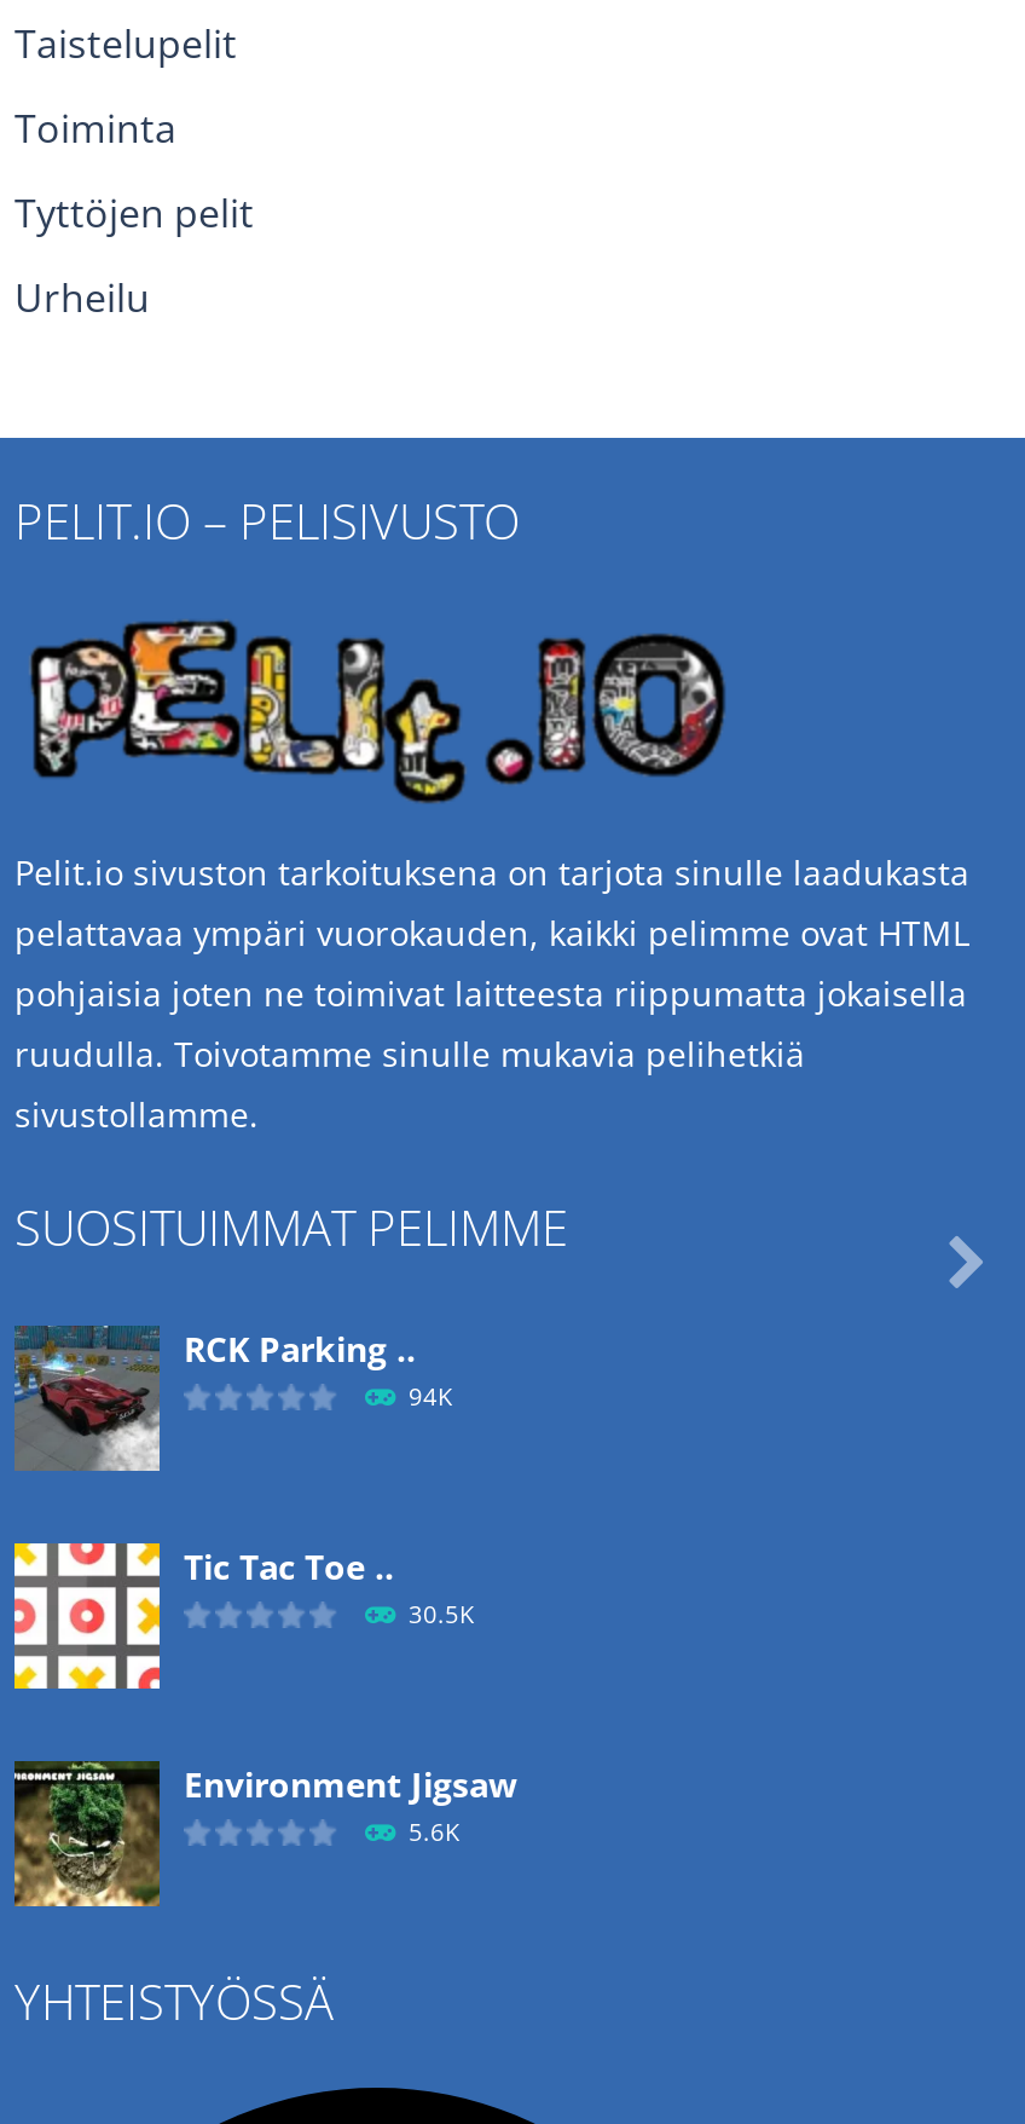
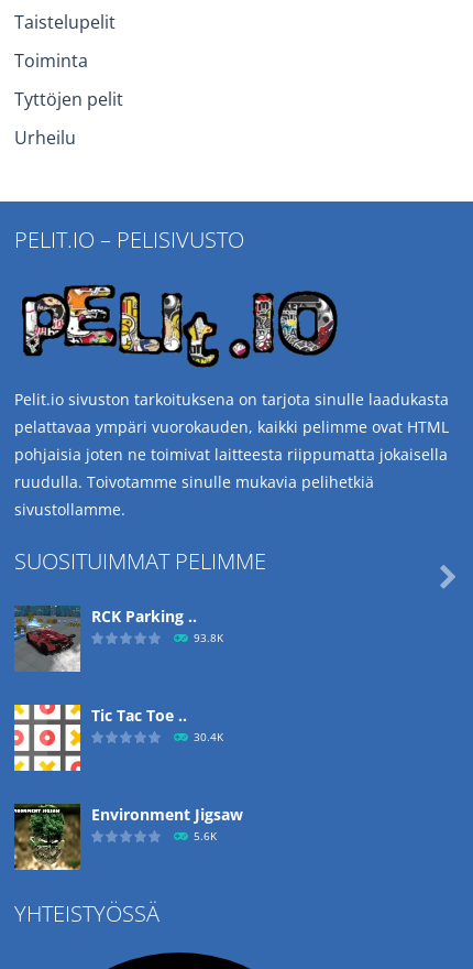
[409,1378,452,1412] 94K -> [194,629,223,645] 93.8K
[409,1595,474,1629] 30.5K -> [194,728,223,744] 30.4K

